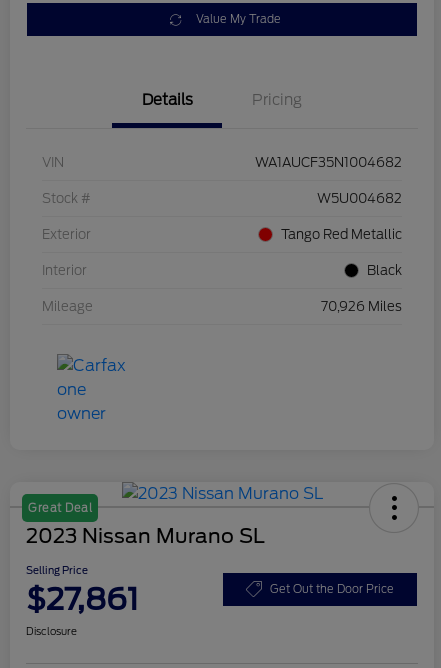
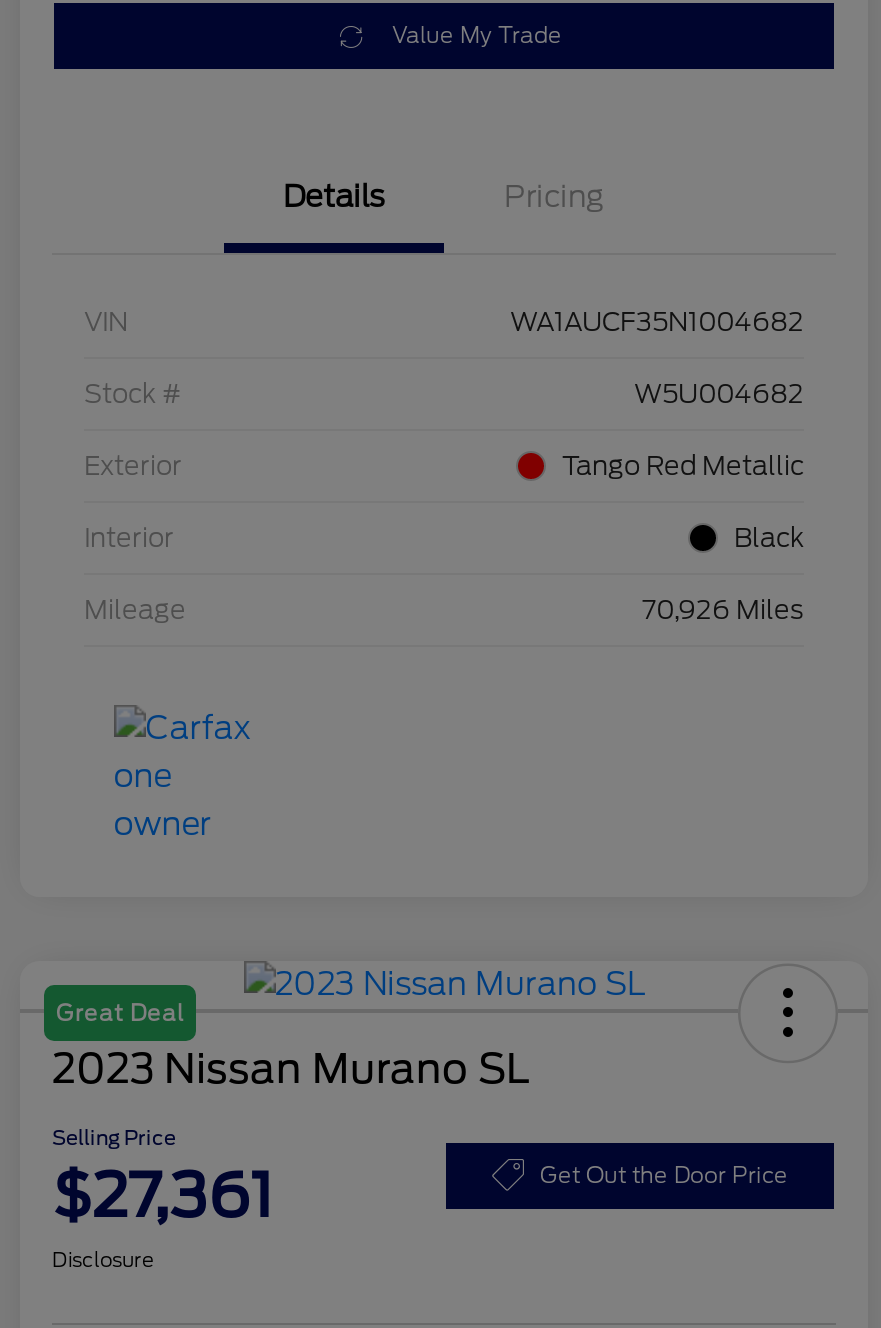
[26,581,139,617] $27,861 -> [52,1159,274,1231] $27,361

